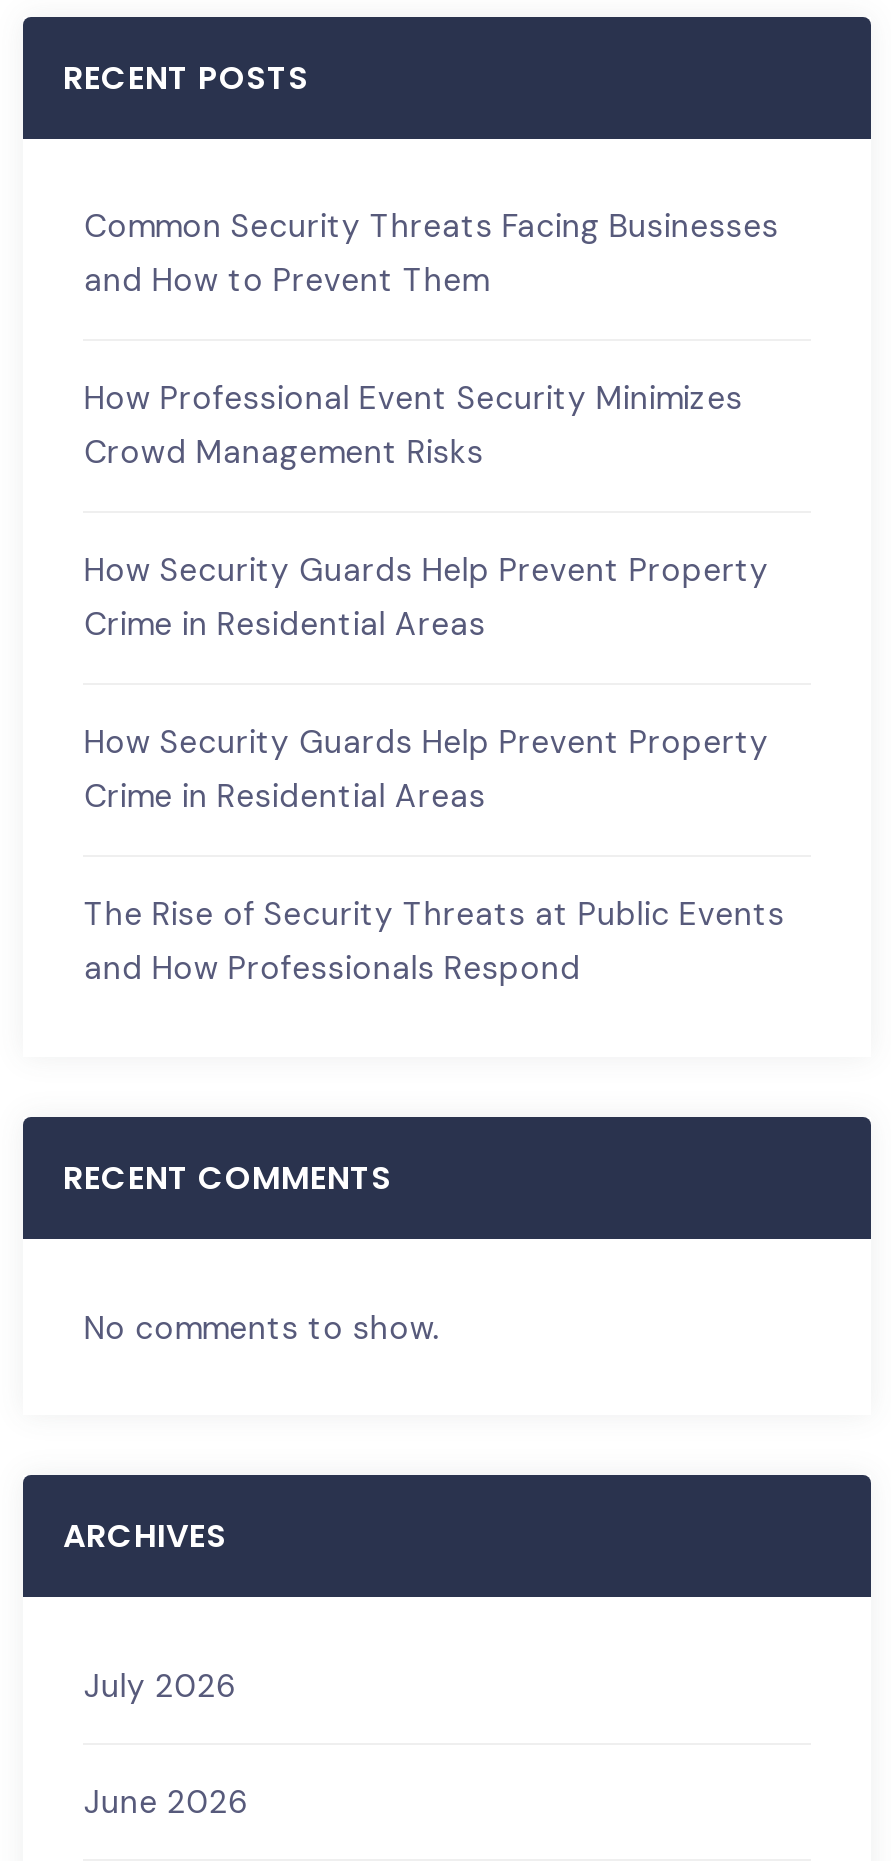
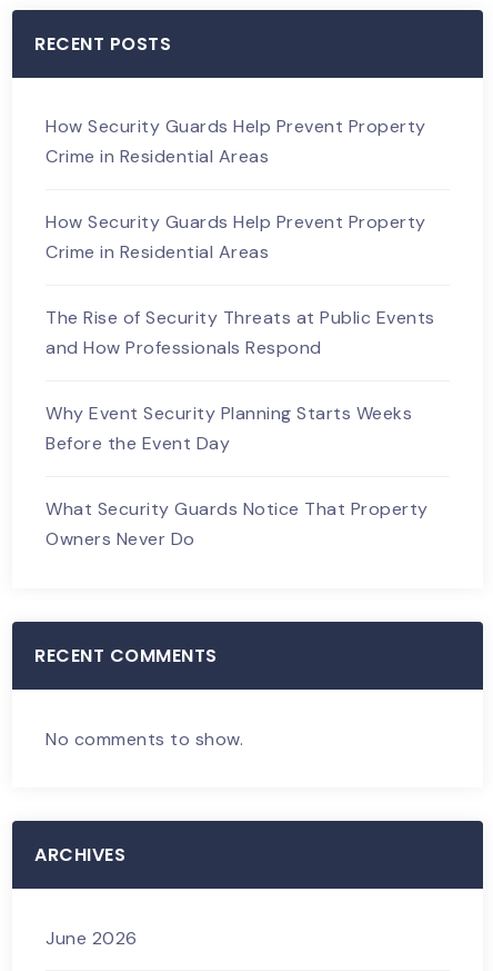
[84,206,779,474] Common Security Threats Facing Businesses | and How to Prevent Them | How Professional Event Security Minimizes | Crowd Management Risks -> none
moved [84,550,785,990] -> [46,115,435,360]: How Security Guards Help Prevent Property | Crime in Residential Areas | How Security Guards Help Prevent Property | Crime in Residential Areas | The Rise of Security Threats at Public Events | and How Professionals Respond
none -> [46,402,428,551] Why Event Security Planning Starts Weeks | Before the Event Day | What Security Guards Notice That Property | Owners Never Do
[84,1665,237,1707] July 2026 -> none

